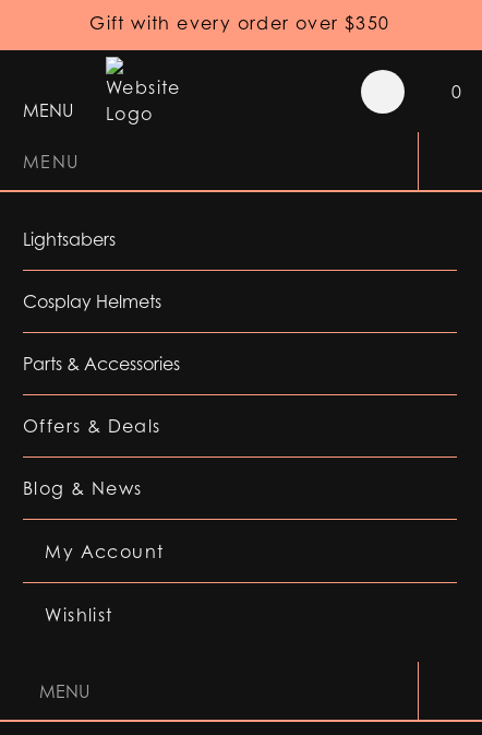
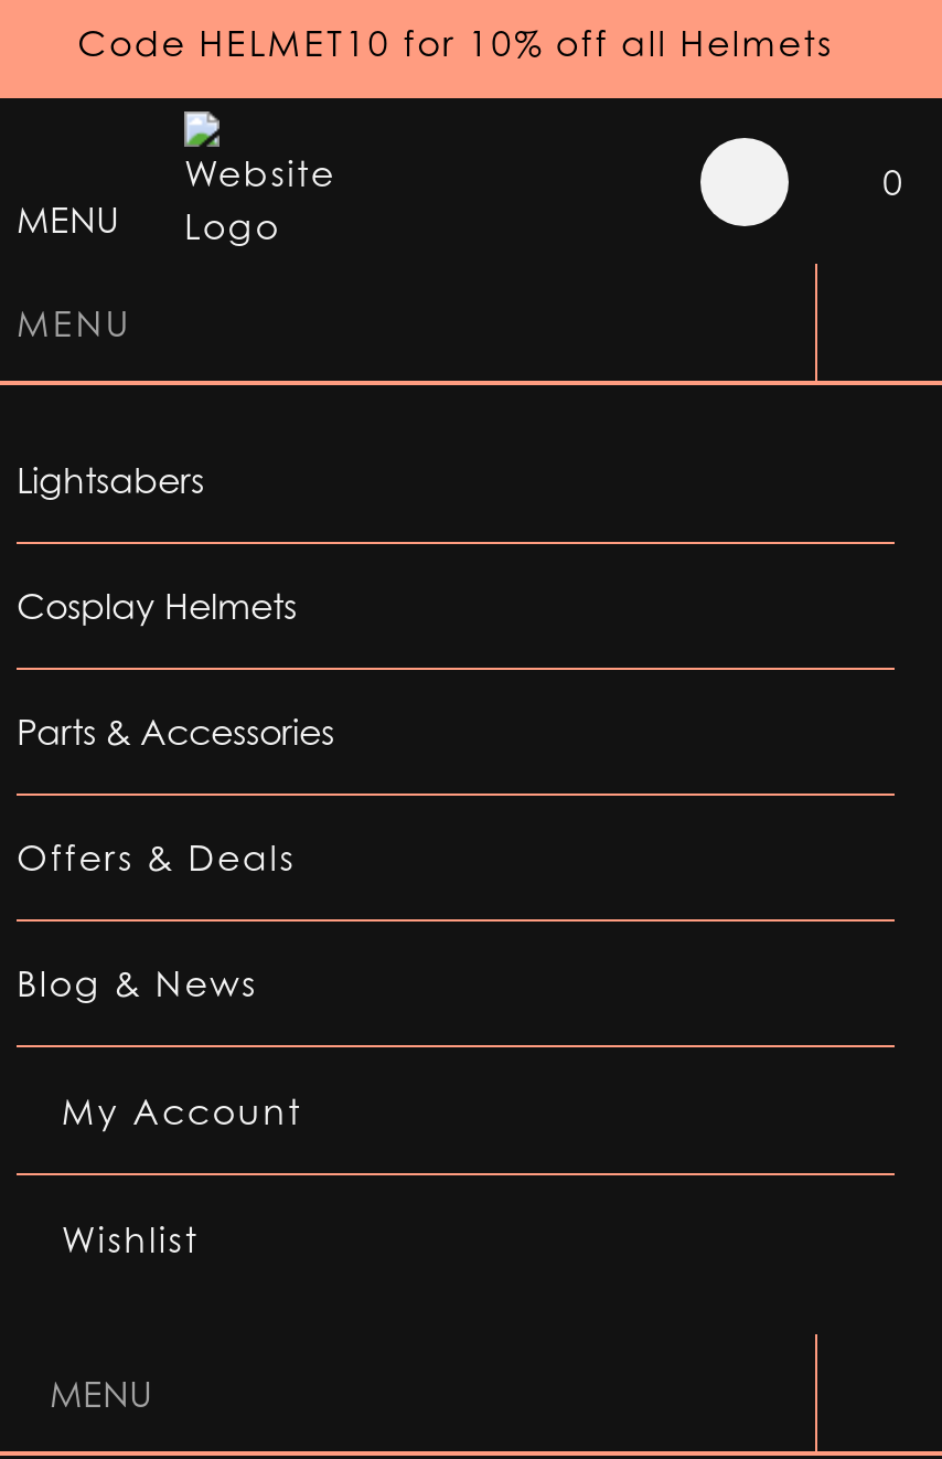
[90,12,390,34] Gift with every order over $350 -> [77,21,834,65] Code HELMET10 for 10% off all Helmets

